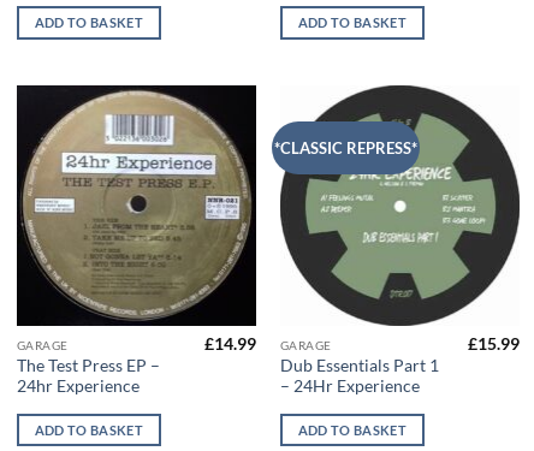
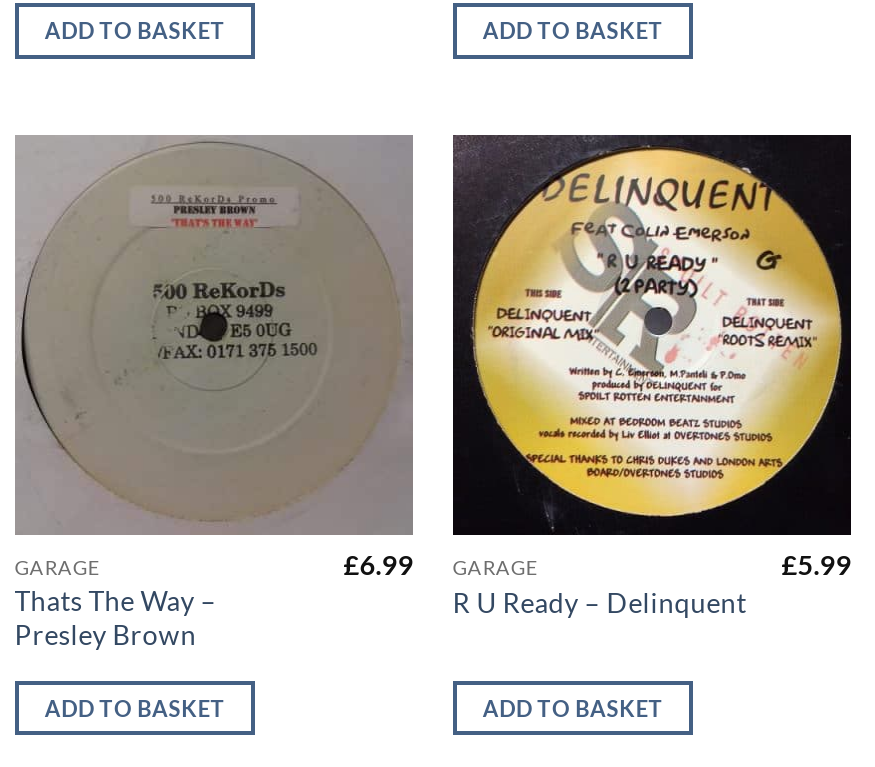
[17,85,332,354] [image] | £14.99 GARAGE -> [17,137,539,581] [image] | £6.99 GARAGE
[278,85,520,354] [image] | £15.99 -> [451,133,853,581] [image] | £5.99
[275,139,418,158] *CLASSIC REPRESS* -> none
[17,356,160,396] The Test Press EP – | 24hr Experience -> [15,585,217,651] Thats The Way – | Presley Brown
[280,356,439,396] Dub Essentials Part 1 | – 24Hr Experience -> [453,586,747,618] R U Ready – Delinquent

